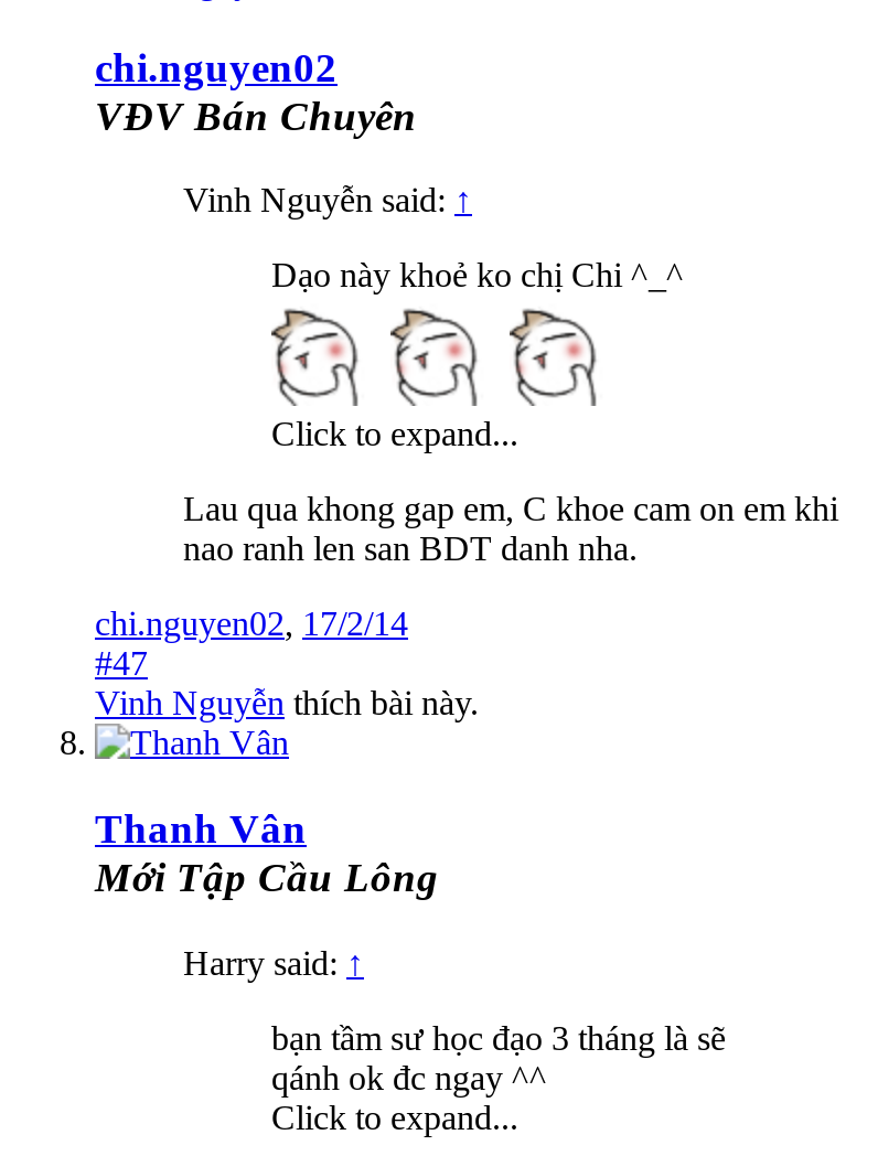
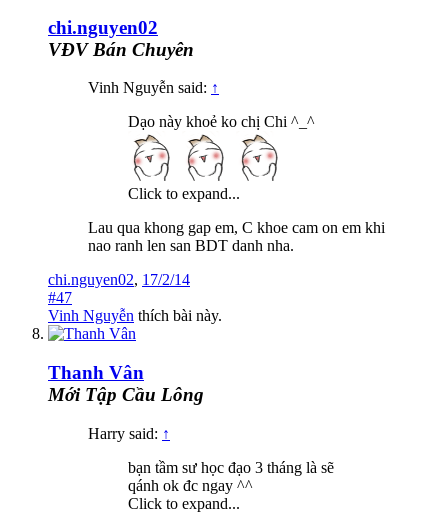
[269,304,364,406] [image] -> [128,134,171,180] [image]
[388,304,483,406] [image] -> [182,134,225,180] [image]
[507,304,602,406] [image] -> [236,134,279,180] [image]

